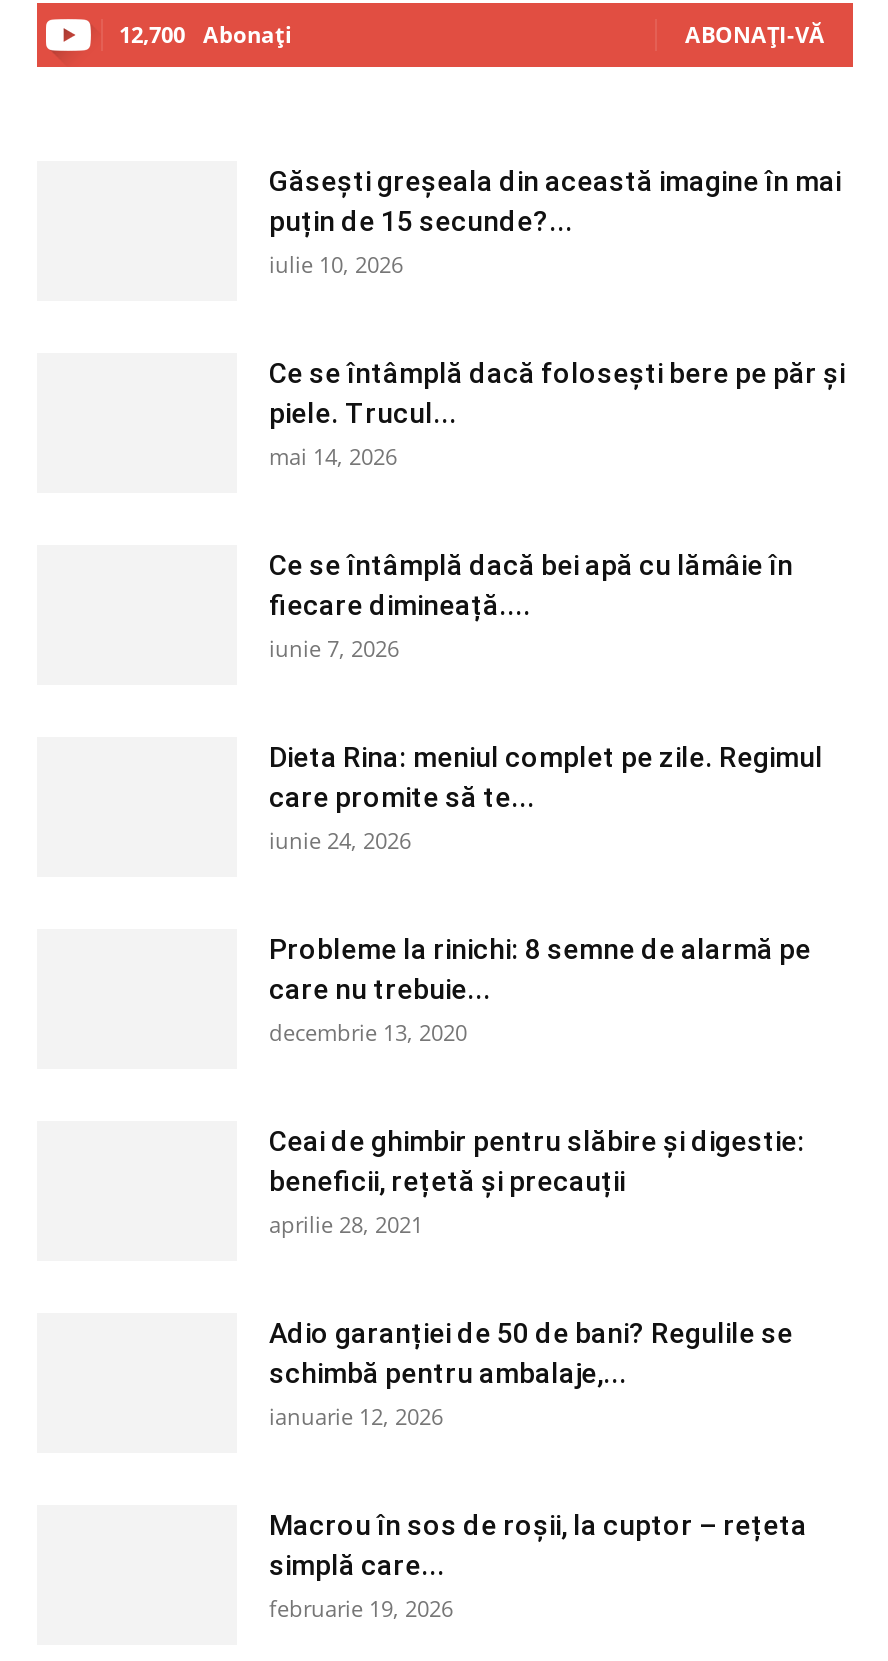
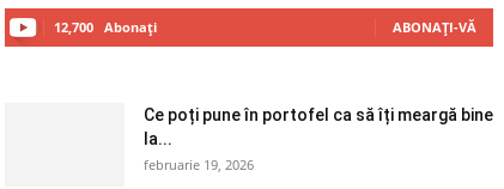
[269,165,845,1581] Găsești greșeala din această imagine în mai | puțin de 15 secunde?... | iulie 10, 2026 | Ce se întâmplă dacă folosești bere pe păr și | piele. Trucul... | mai 14, 2026 | Ce se întâmplă dacă bei apă cu lămâie în | fiecare dimineață.... | iunie 7, 2026 | Dieta Rina: meniul complet pe zile. Regimul | care promite să te... | iunie 24, 2026 | Probleme la rinichi: 8 semne de alarmă pe | care nu trebuie... | decembrie 13, 2020 | Ceai de ghimbir pentru slăbire și digestie: | beneficii, rețetă și precauții | aprilie 28, 2021 | Adio garanției de 50 de bani? Regulile se | schimbă pentru ambalaje,... | ianuarie 12, 2026 | Macrou în sos de roșii, la cuptor – rețeta | simplă care... -> [144,105,493,148] Ce poți pune în portofel ca să îți meargă bine | la...

